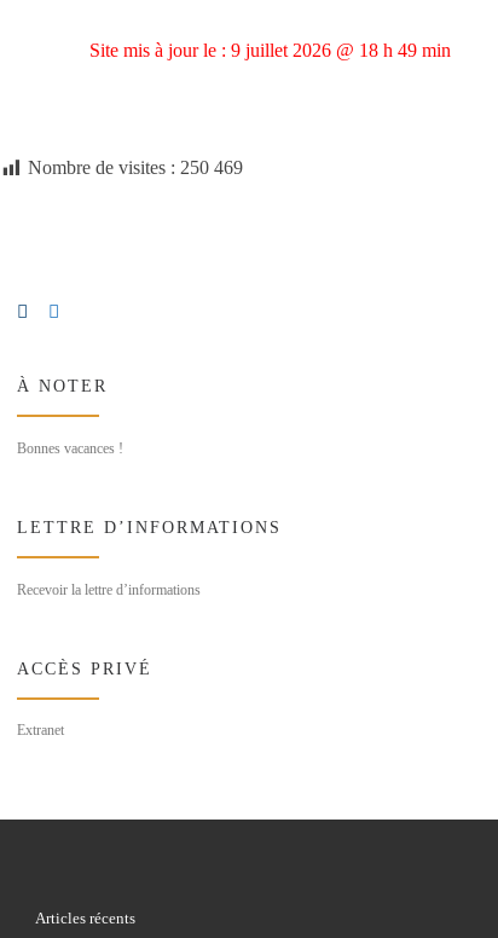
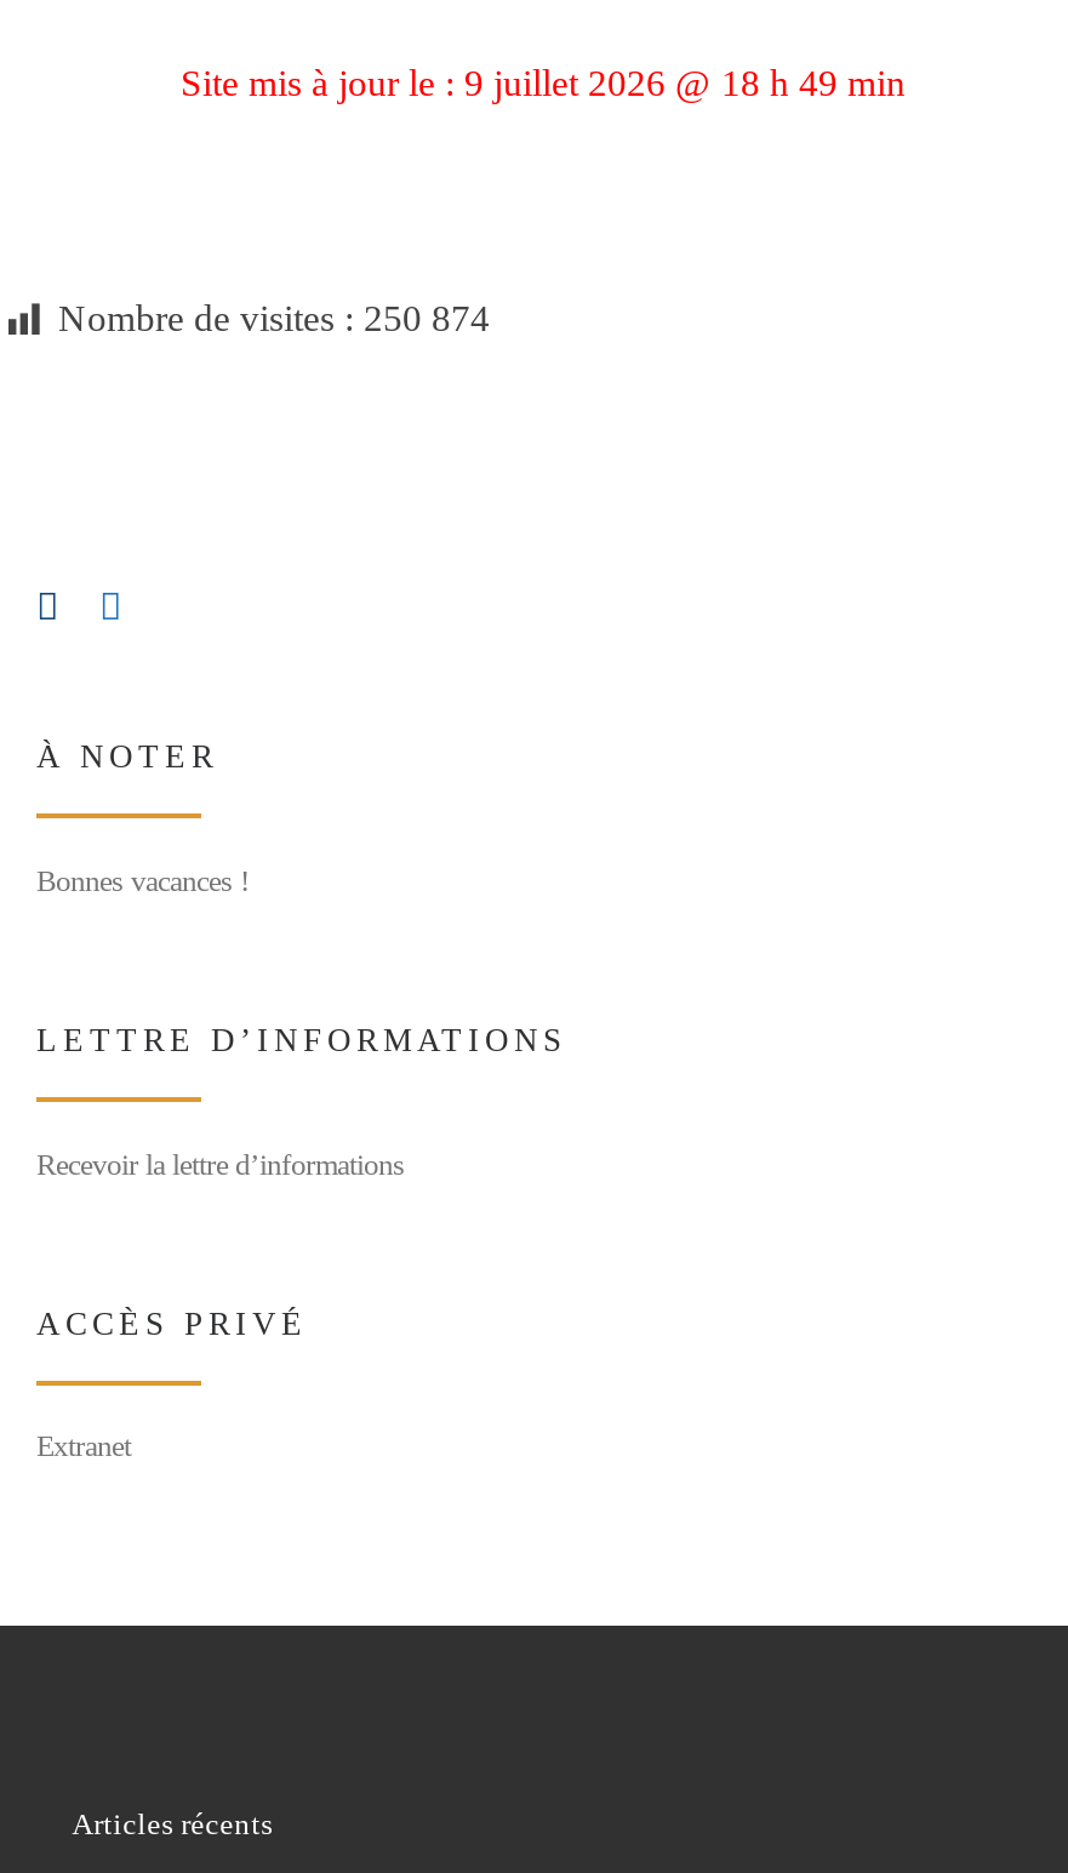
[28,157,243,178] Nombre de visites : 250 469 -> [58,297,490,339] Nombre de visites : 250 874

